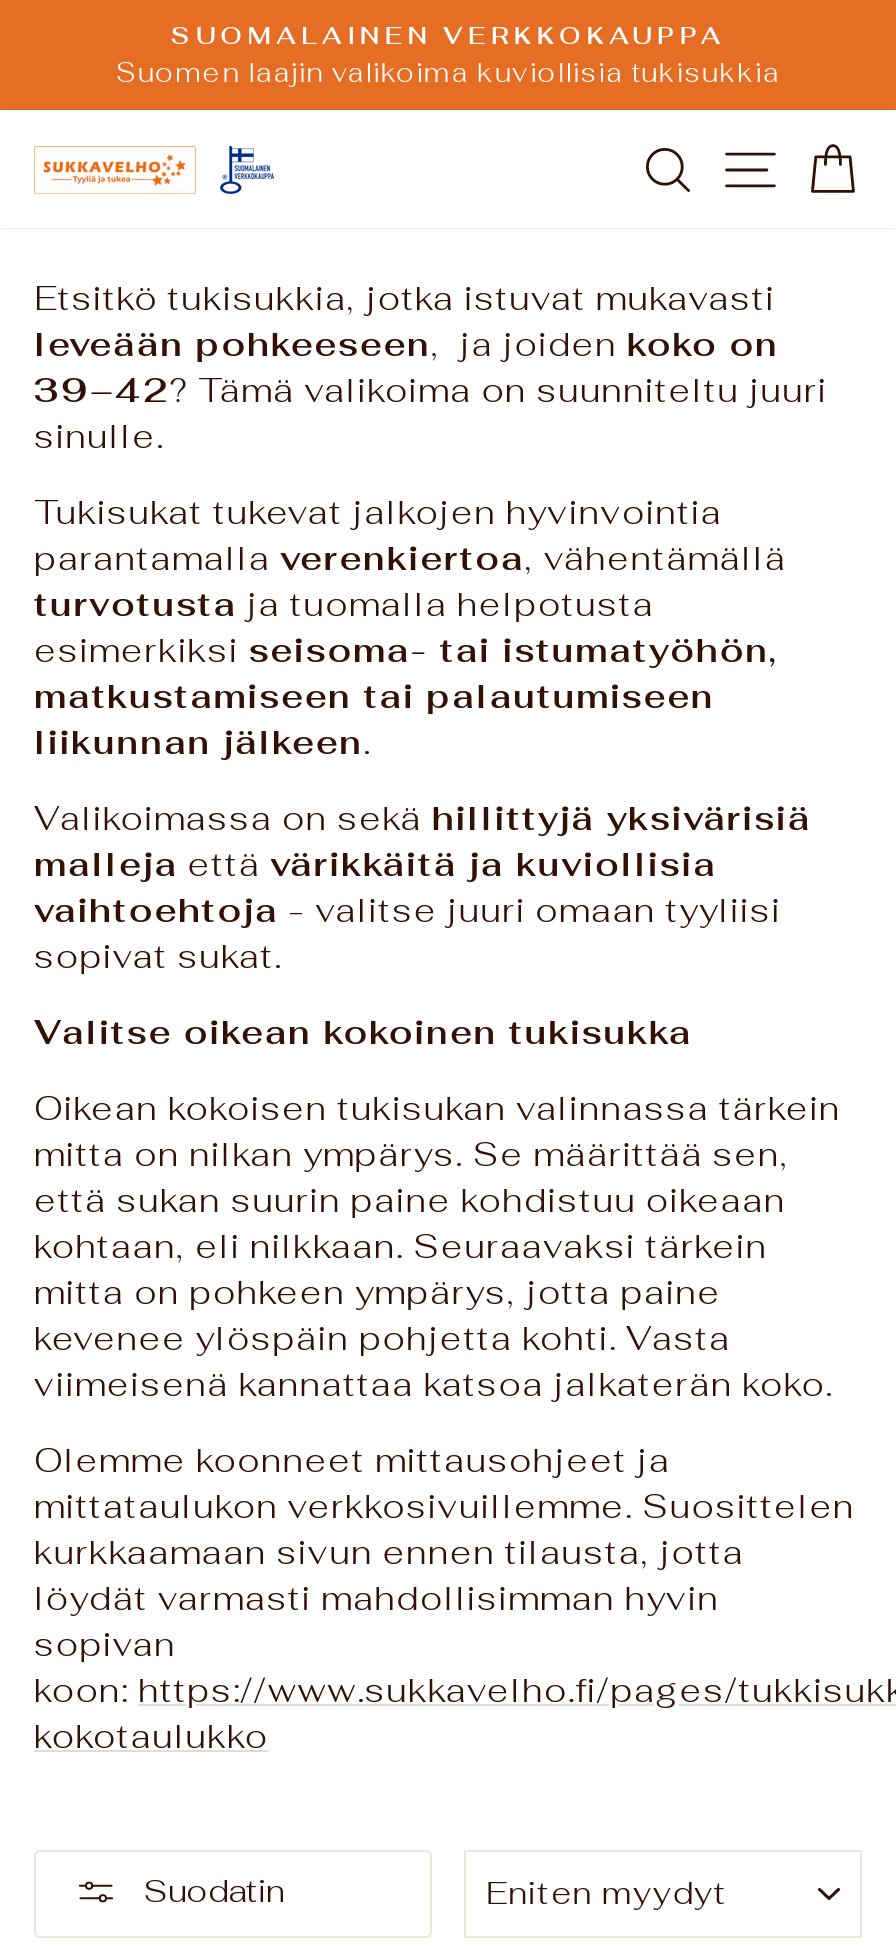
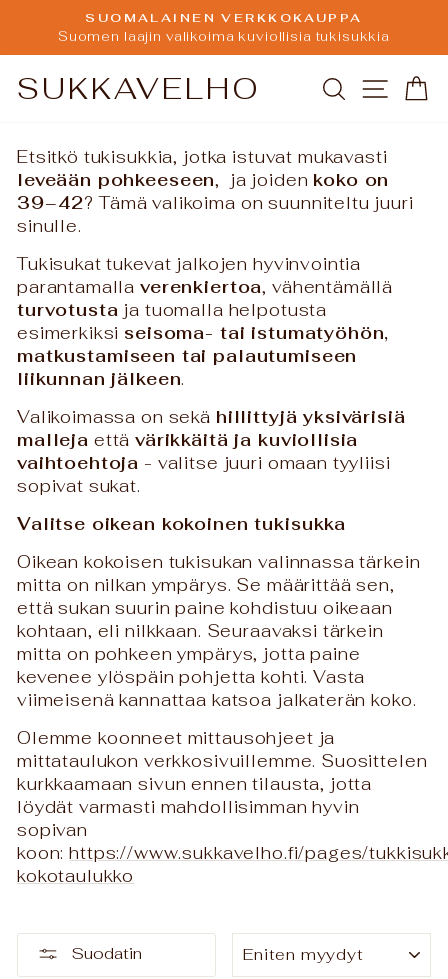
none -> [17,69,261,108] SUKKAVELHO

